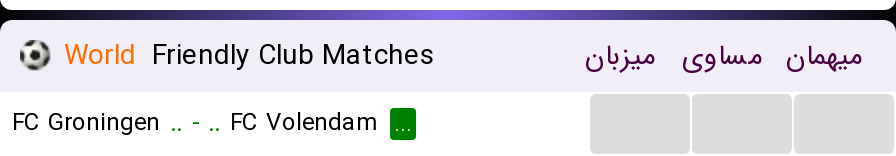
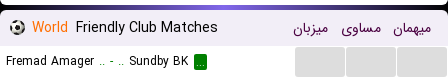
[12,104,412,142] FC Groningen .. - .. FC Volendam ... -> [6,52,205,71] Fremad Amager .. - .. Sundby BK ...

